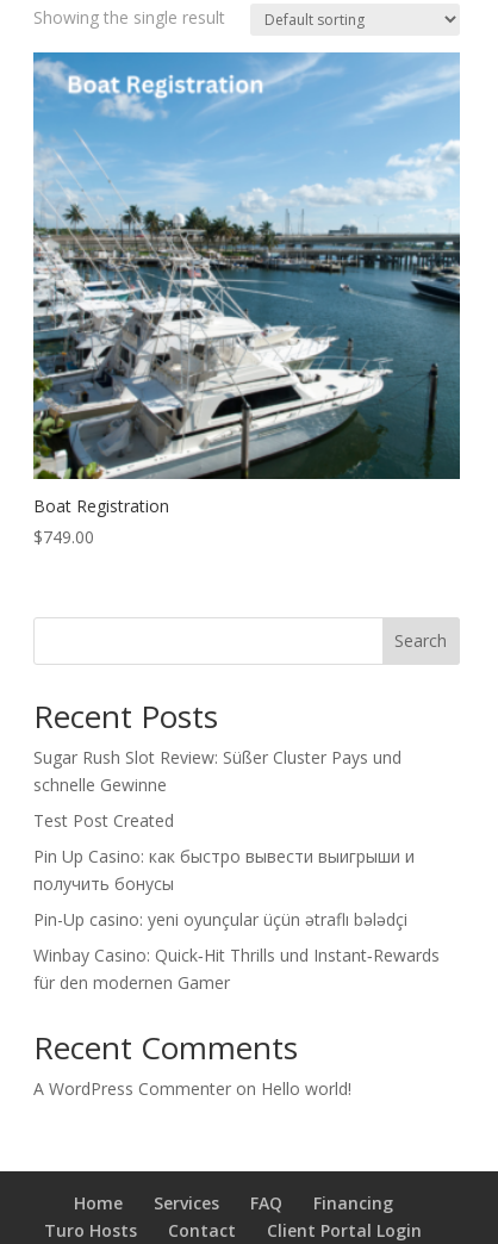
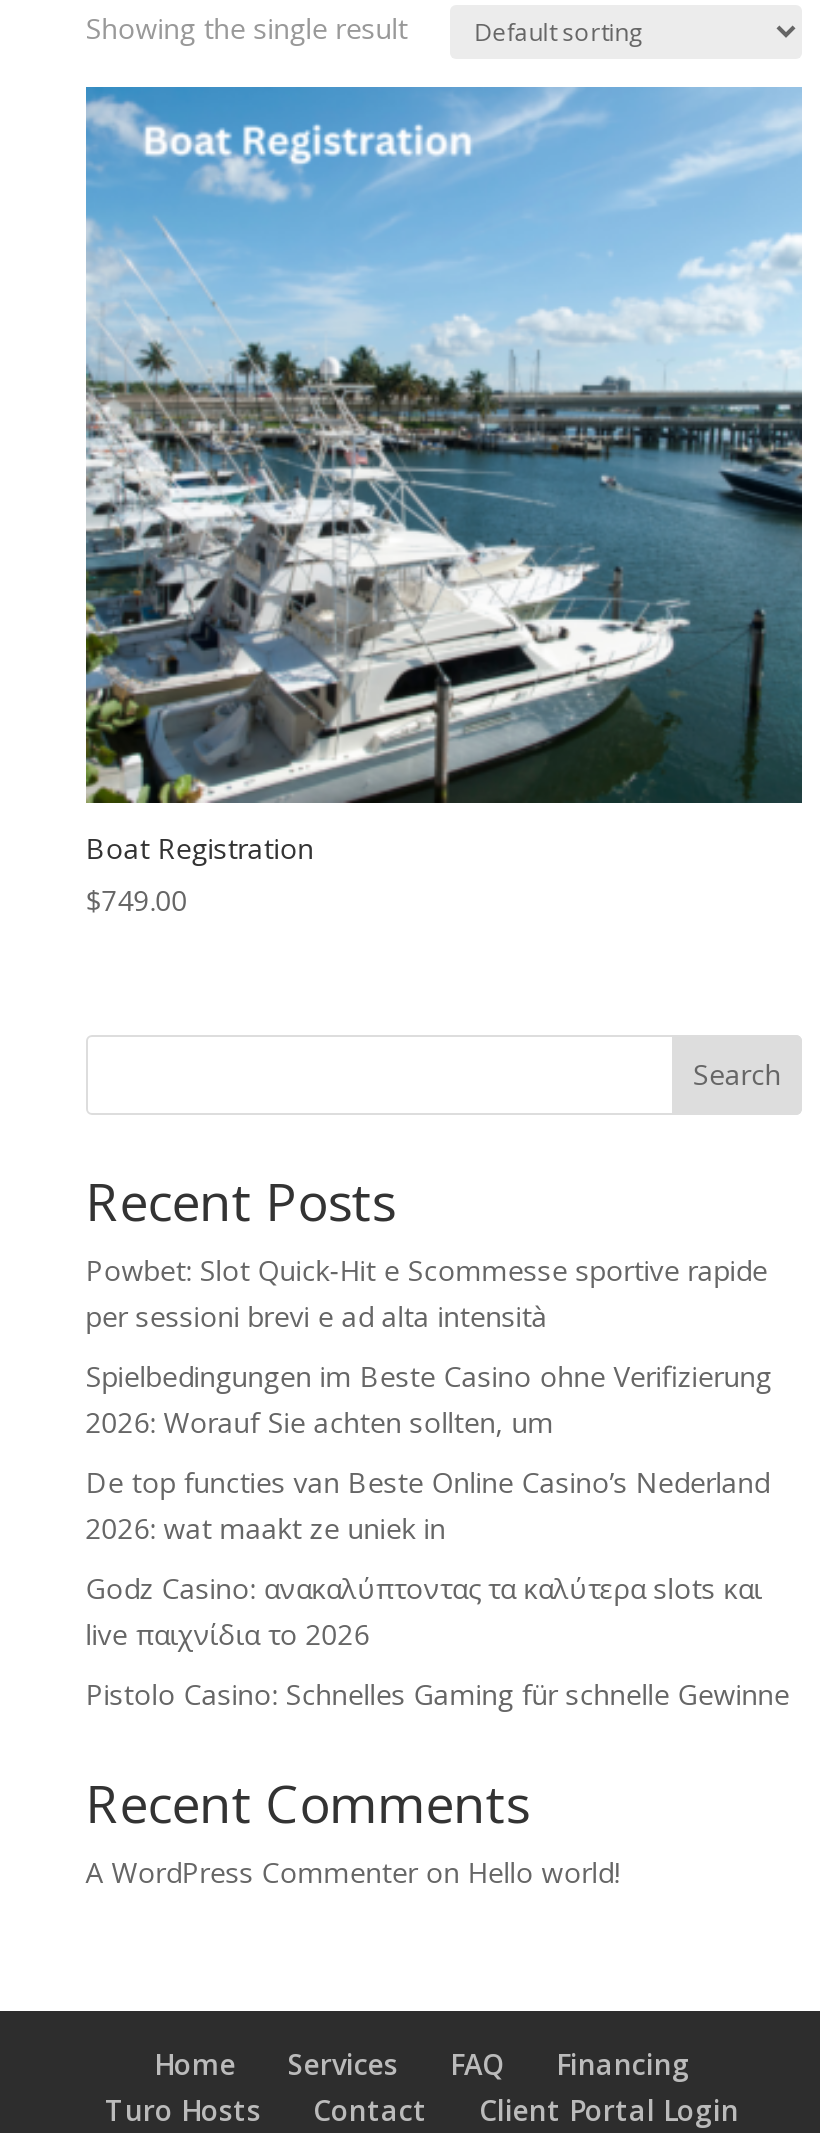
[33,745,401,795] Sugar Rush Slot Review: Süßer Cluster Pays und | schnelle Gewinne -> [86,1250,768,1334] Powbet: Slot Quick‑Hit e Scommesse sportive rapide | per sessioni brevi e ad alta intensità
[33,809,174,831] Test Post Created -> [86,1356,772,1440] Spielbedingungen im Beste Casino ohne Verifizierung | 2026: Worauf Sie achten sollten, um
[33,844,414,894] Pin Up Casino: как быстро вывести выигрыши и | получить бонусы -> [86,1462,770,1546] De top functies van Beste Online Casino’s Nederland | 2026: wat maakt ze uniek in
[33,908,407,930] Pin-Up casino: yeni oyunçular üçün ətraflı bələdçi -> [86,1568,762,1652] Godz Casino: ανακαλύπτοντας τα καλύτερα slots και | live παιχνίδια το 2026
[33,943,439,993] Winbay Casino: Quick‑Hit Thrills und Instant‑Rewards | für den modernen Gamer -> [86,1674,790,1712] Pistolo Casino: Schnelles Gaming für schnelle Gewinne

